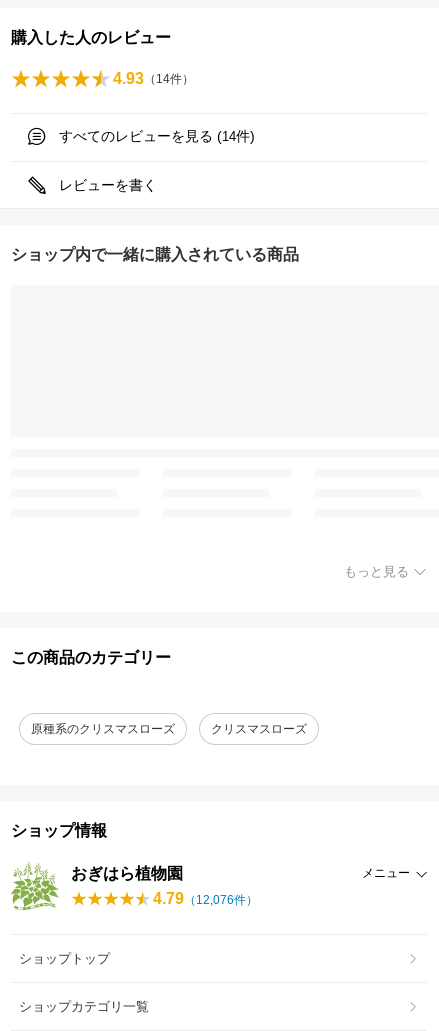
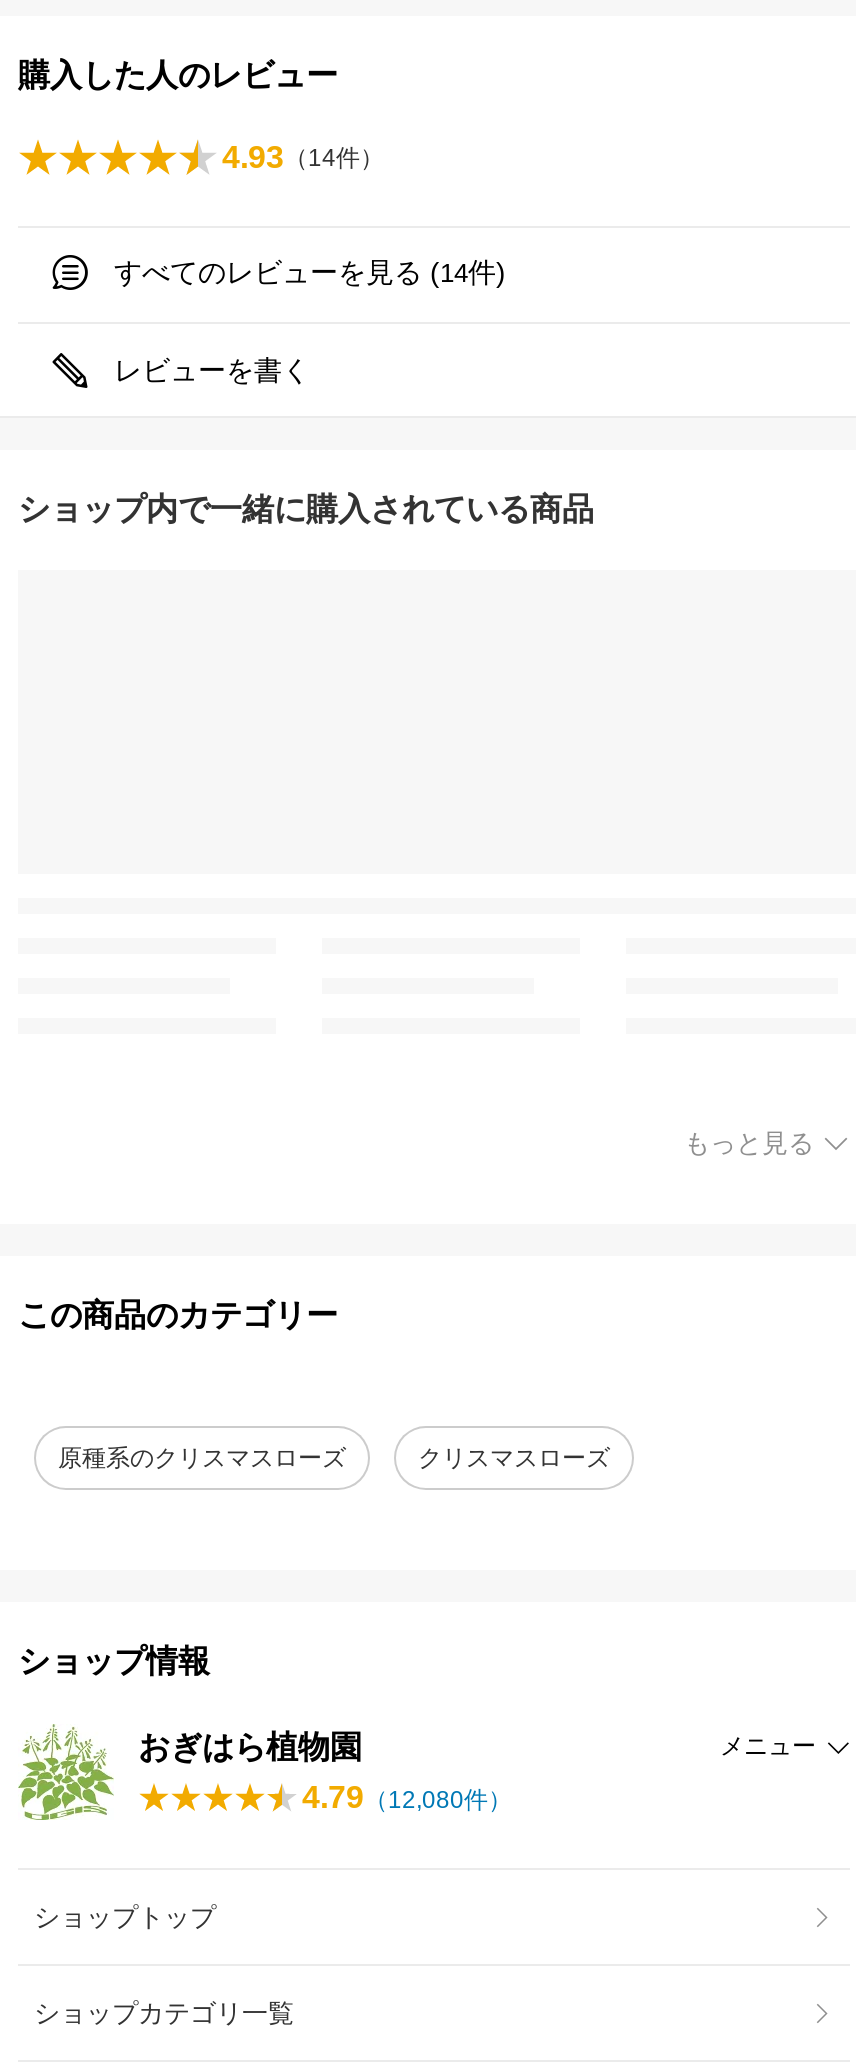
[153,890,258,907] 4.79（12,076件） -> [302,1781,512,1815] 4.79（12,080件）

